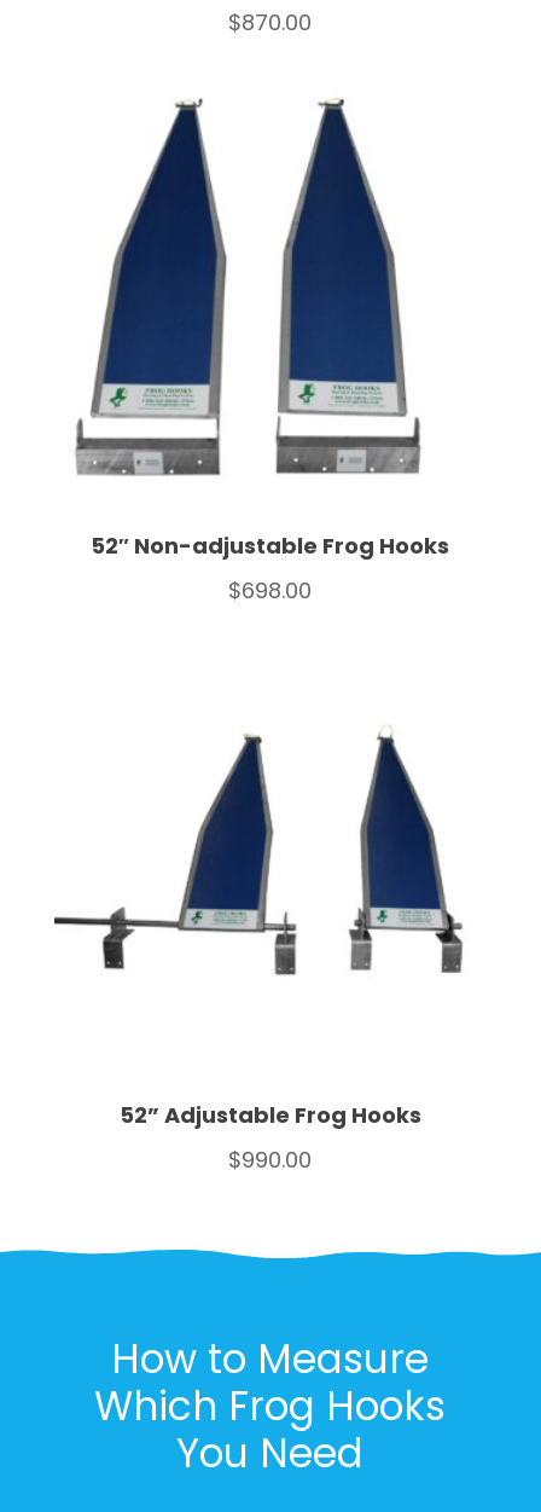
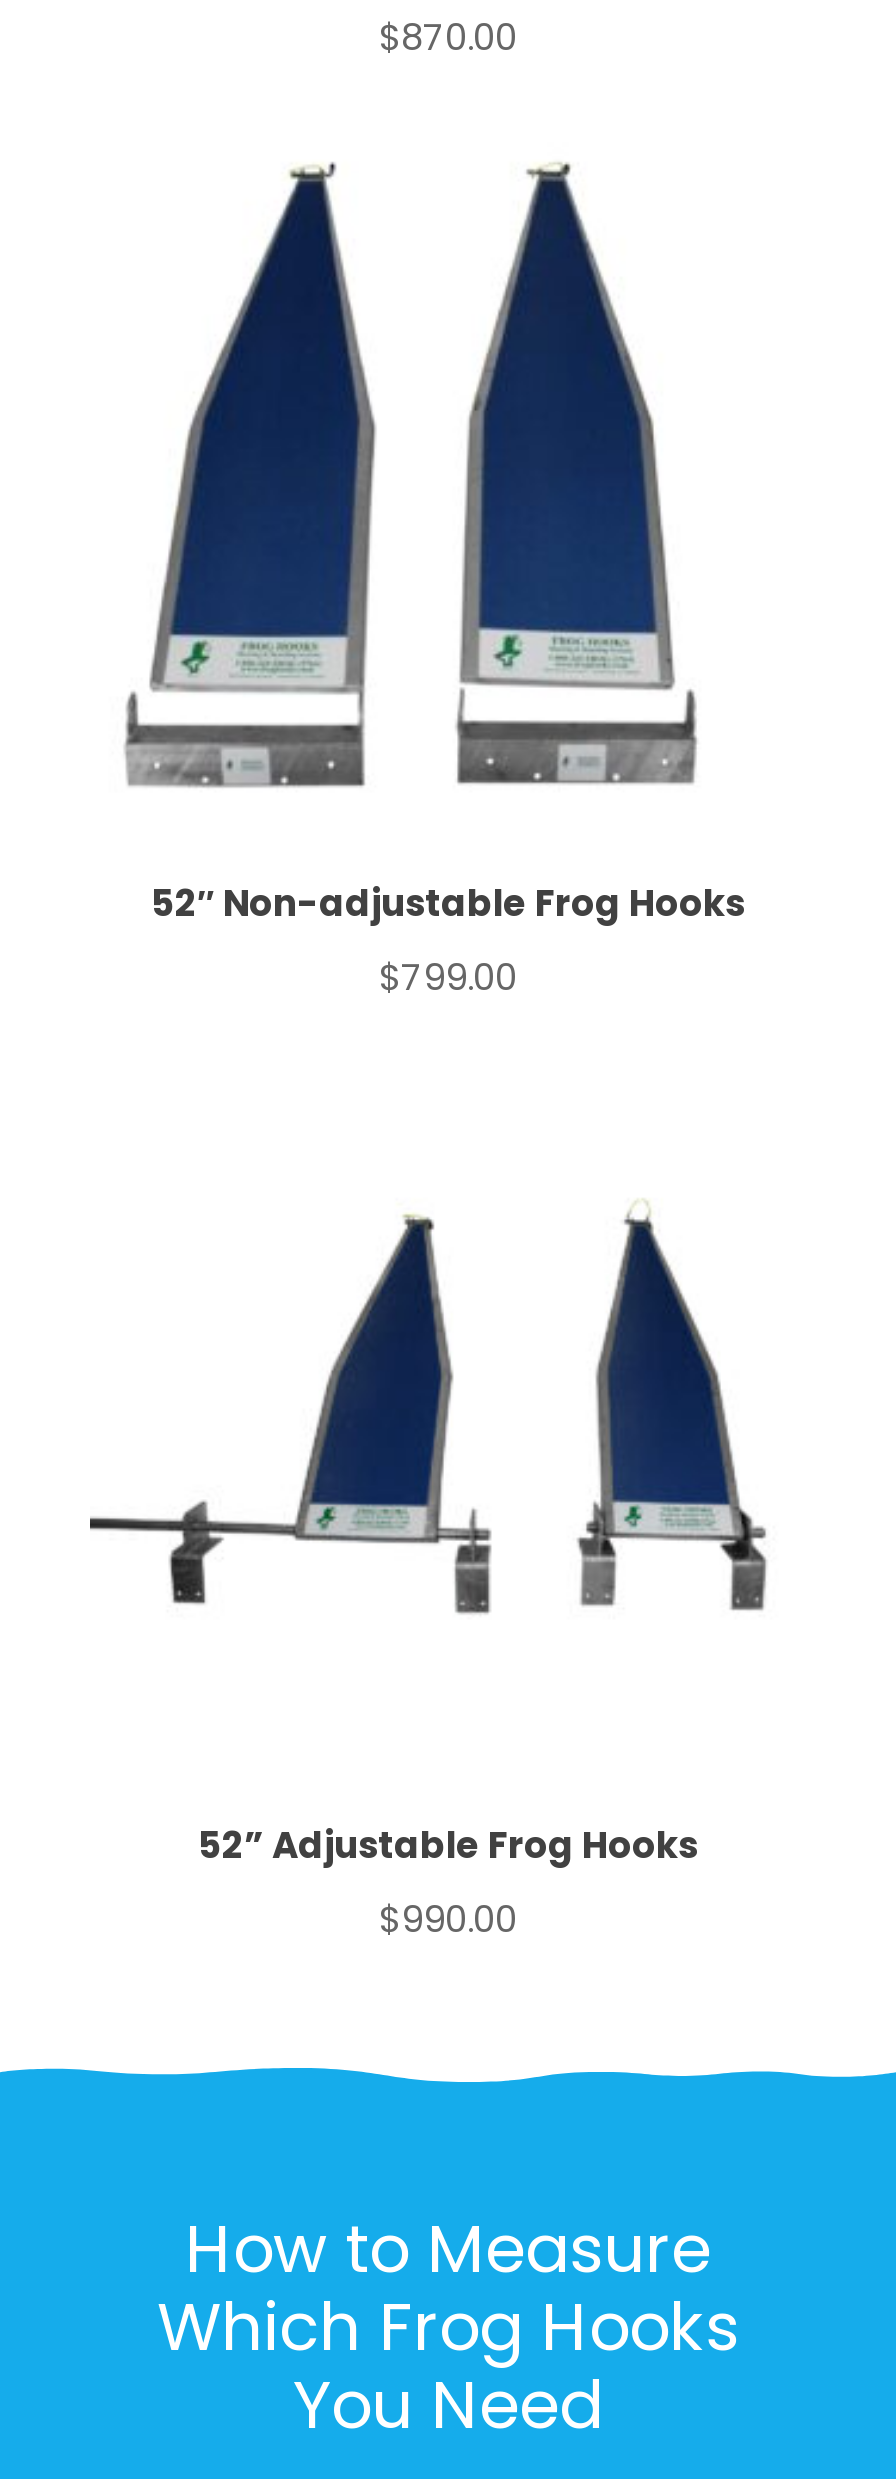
[229,576,312,606] $698.00 -> [379,953,517,1003] $799.00

